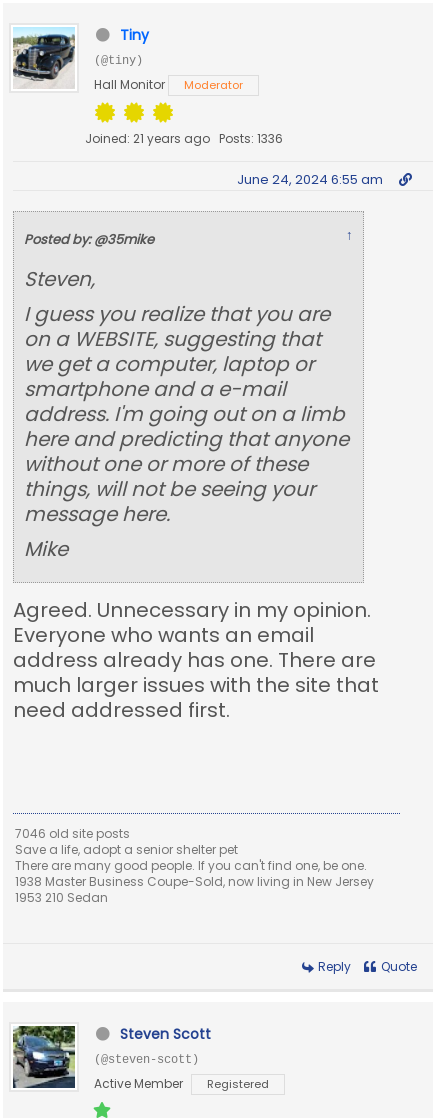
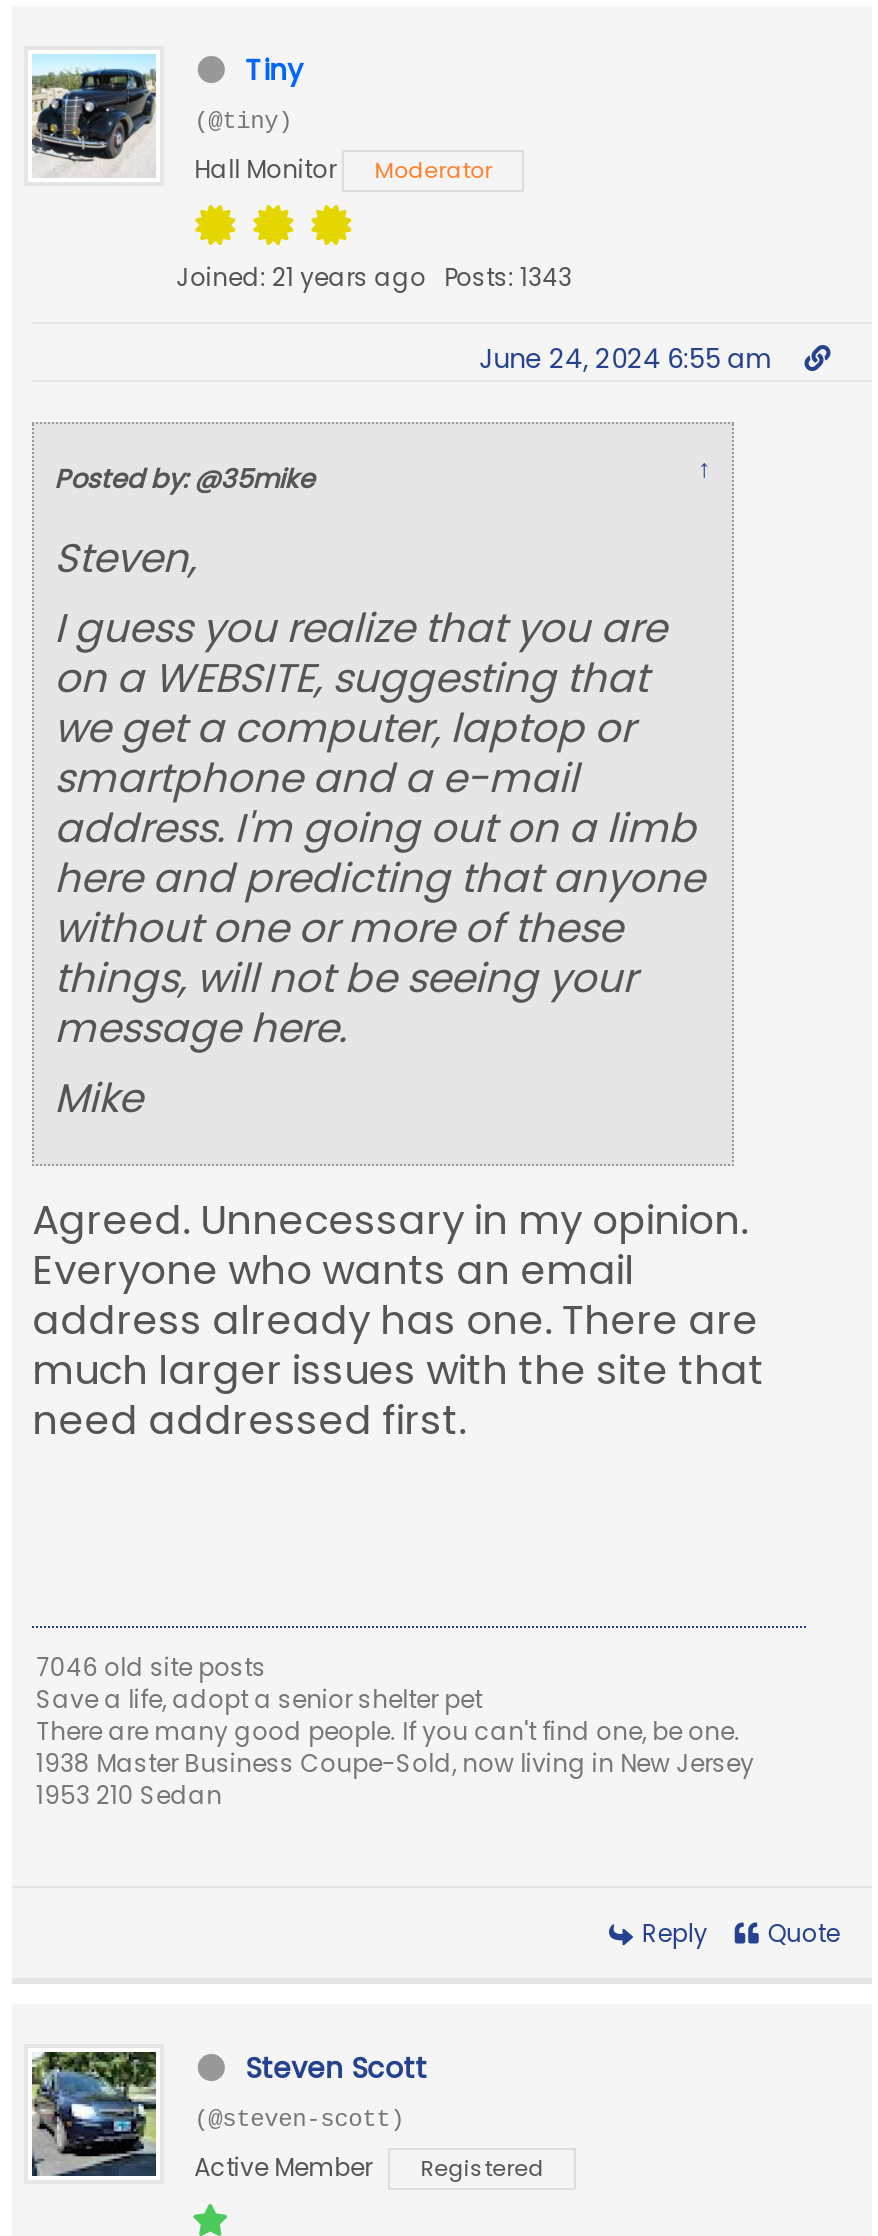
[85,130,283,147] Joined: 21 years ago Posts: 1336 -> [176,260,572,294] Joined: 21 years ago Posts: 1343

